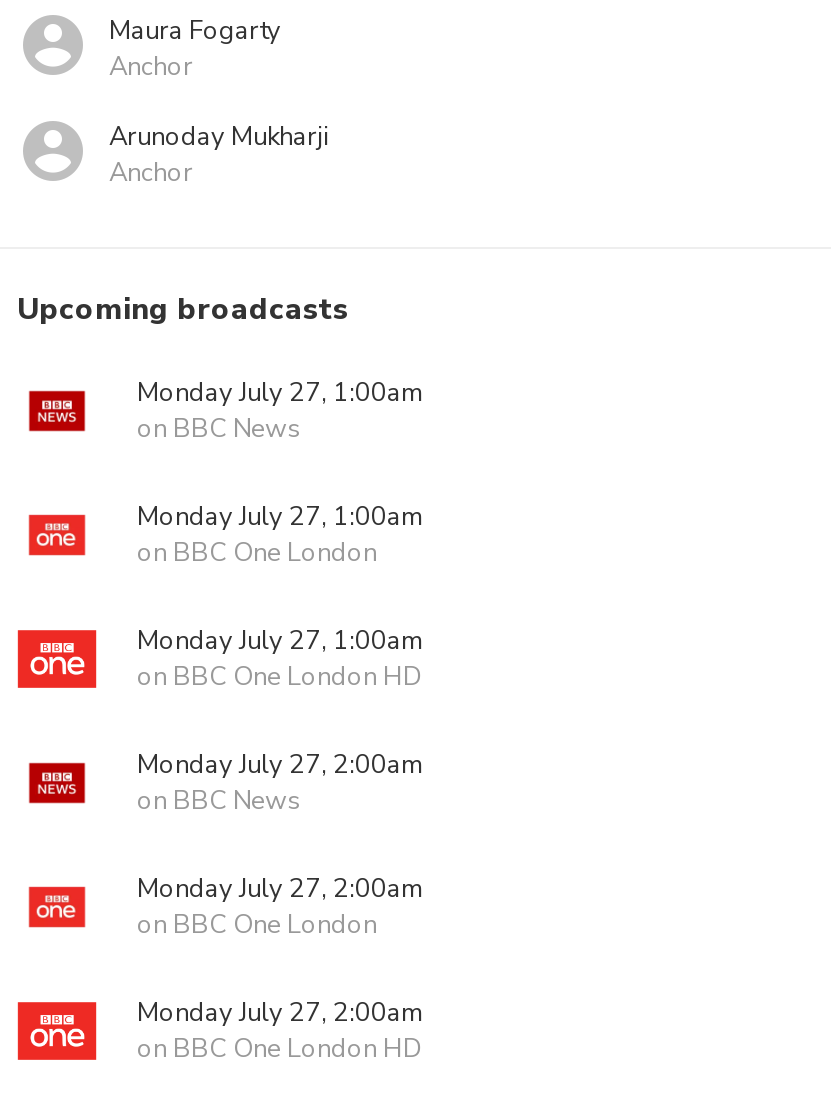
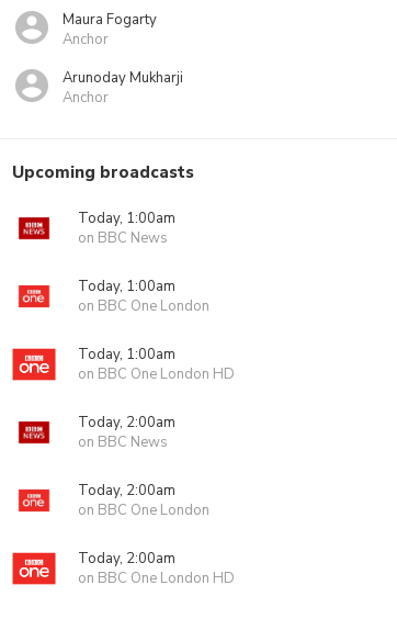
[137,375,423,411] Monday July 27, 1:00am -> [78,209,175,228] Today, 1:00am
[137,499,423,535] Monday July 27, 1:00am -> [78,277,175,296] Today, 1:00am
[137,623,423,659] Monday July 27, 1:00am -> [78,345,175,364] Today, 1:00am
[137,747,423,783] Monday July 27, 2:00am -> [78,413,175,432] Today, 2:00am
[137,871,423,907] Monday July 27, 2:00am -> [78,481,175,500] Today, 2:00am
[137,995,423,1031] Monday July 27, 2:00am -> [78,549,175,569] Today, 2:00am

